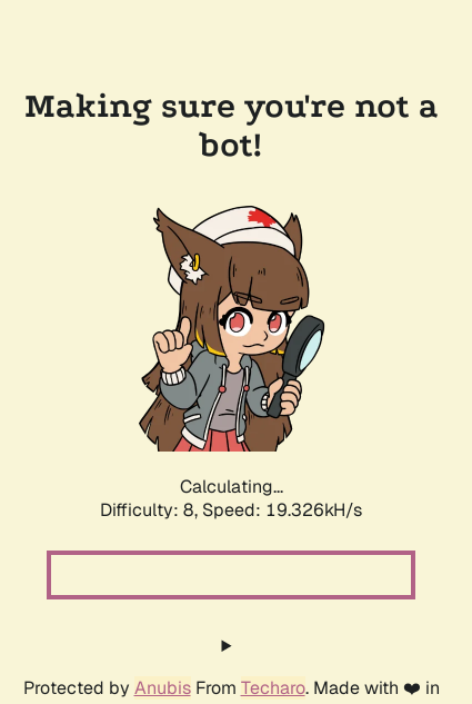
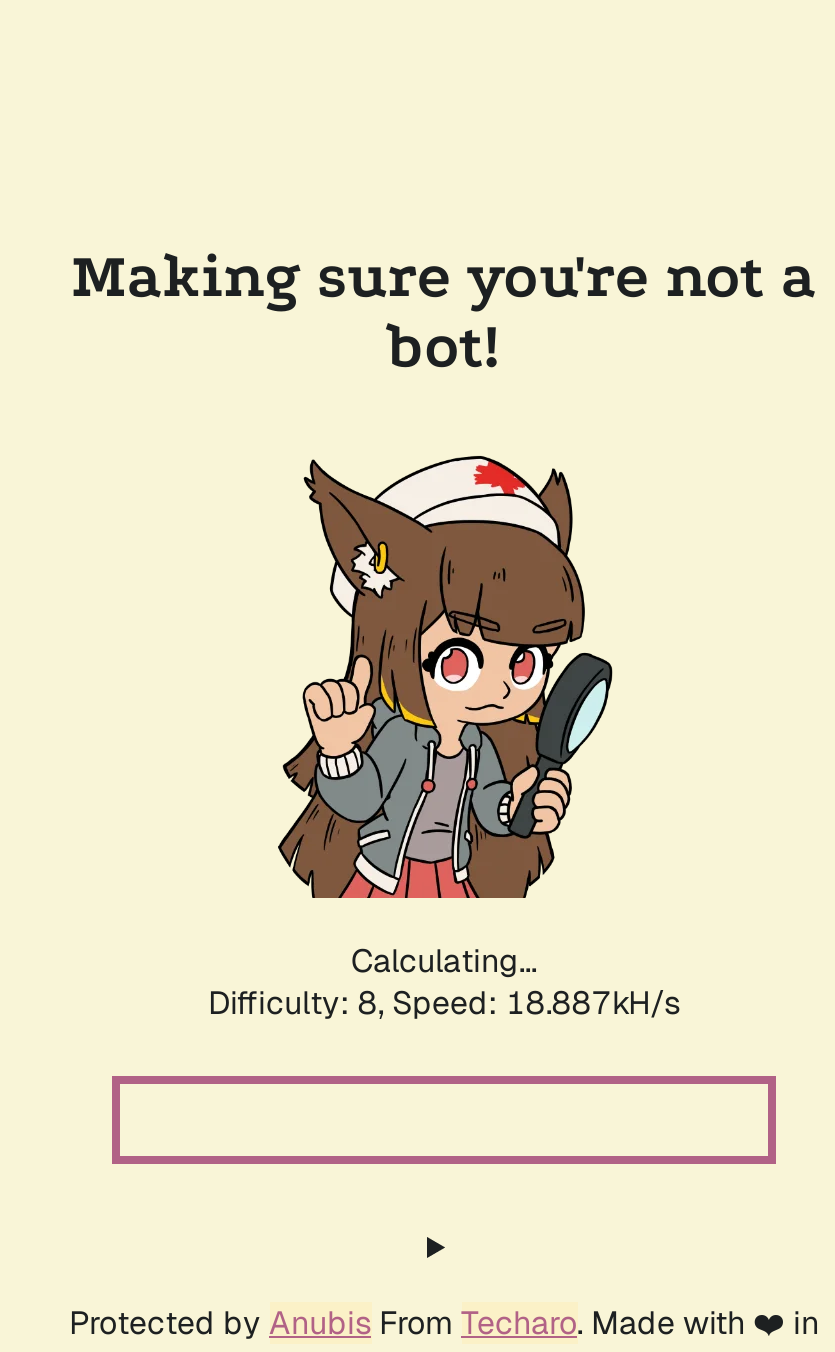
[100,498,362,522] Difficulty: 8, Speed: 19.326kH/s -> [208,982,680,1024] Difficulty: 8, Speed: 18.887kH/s

